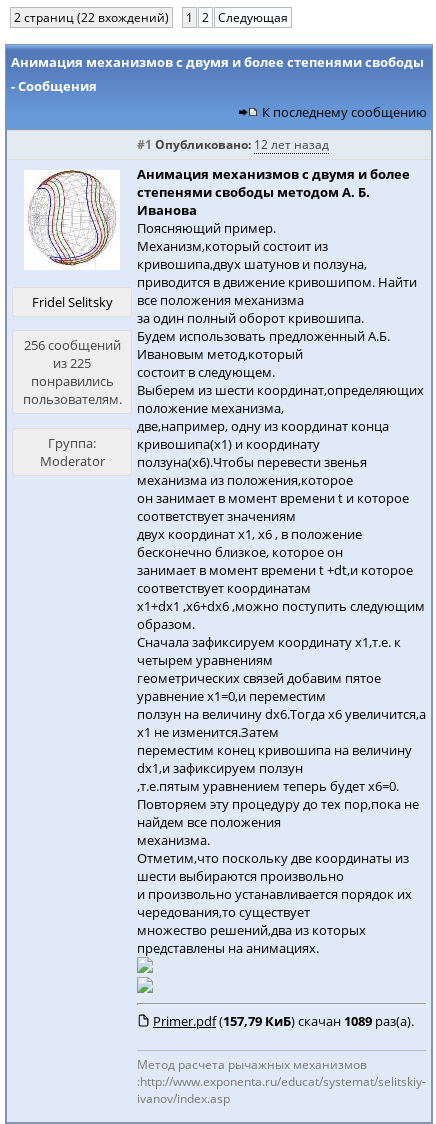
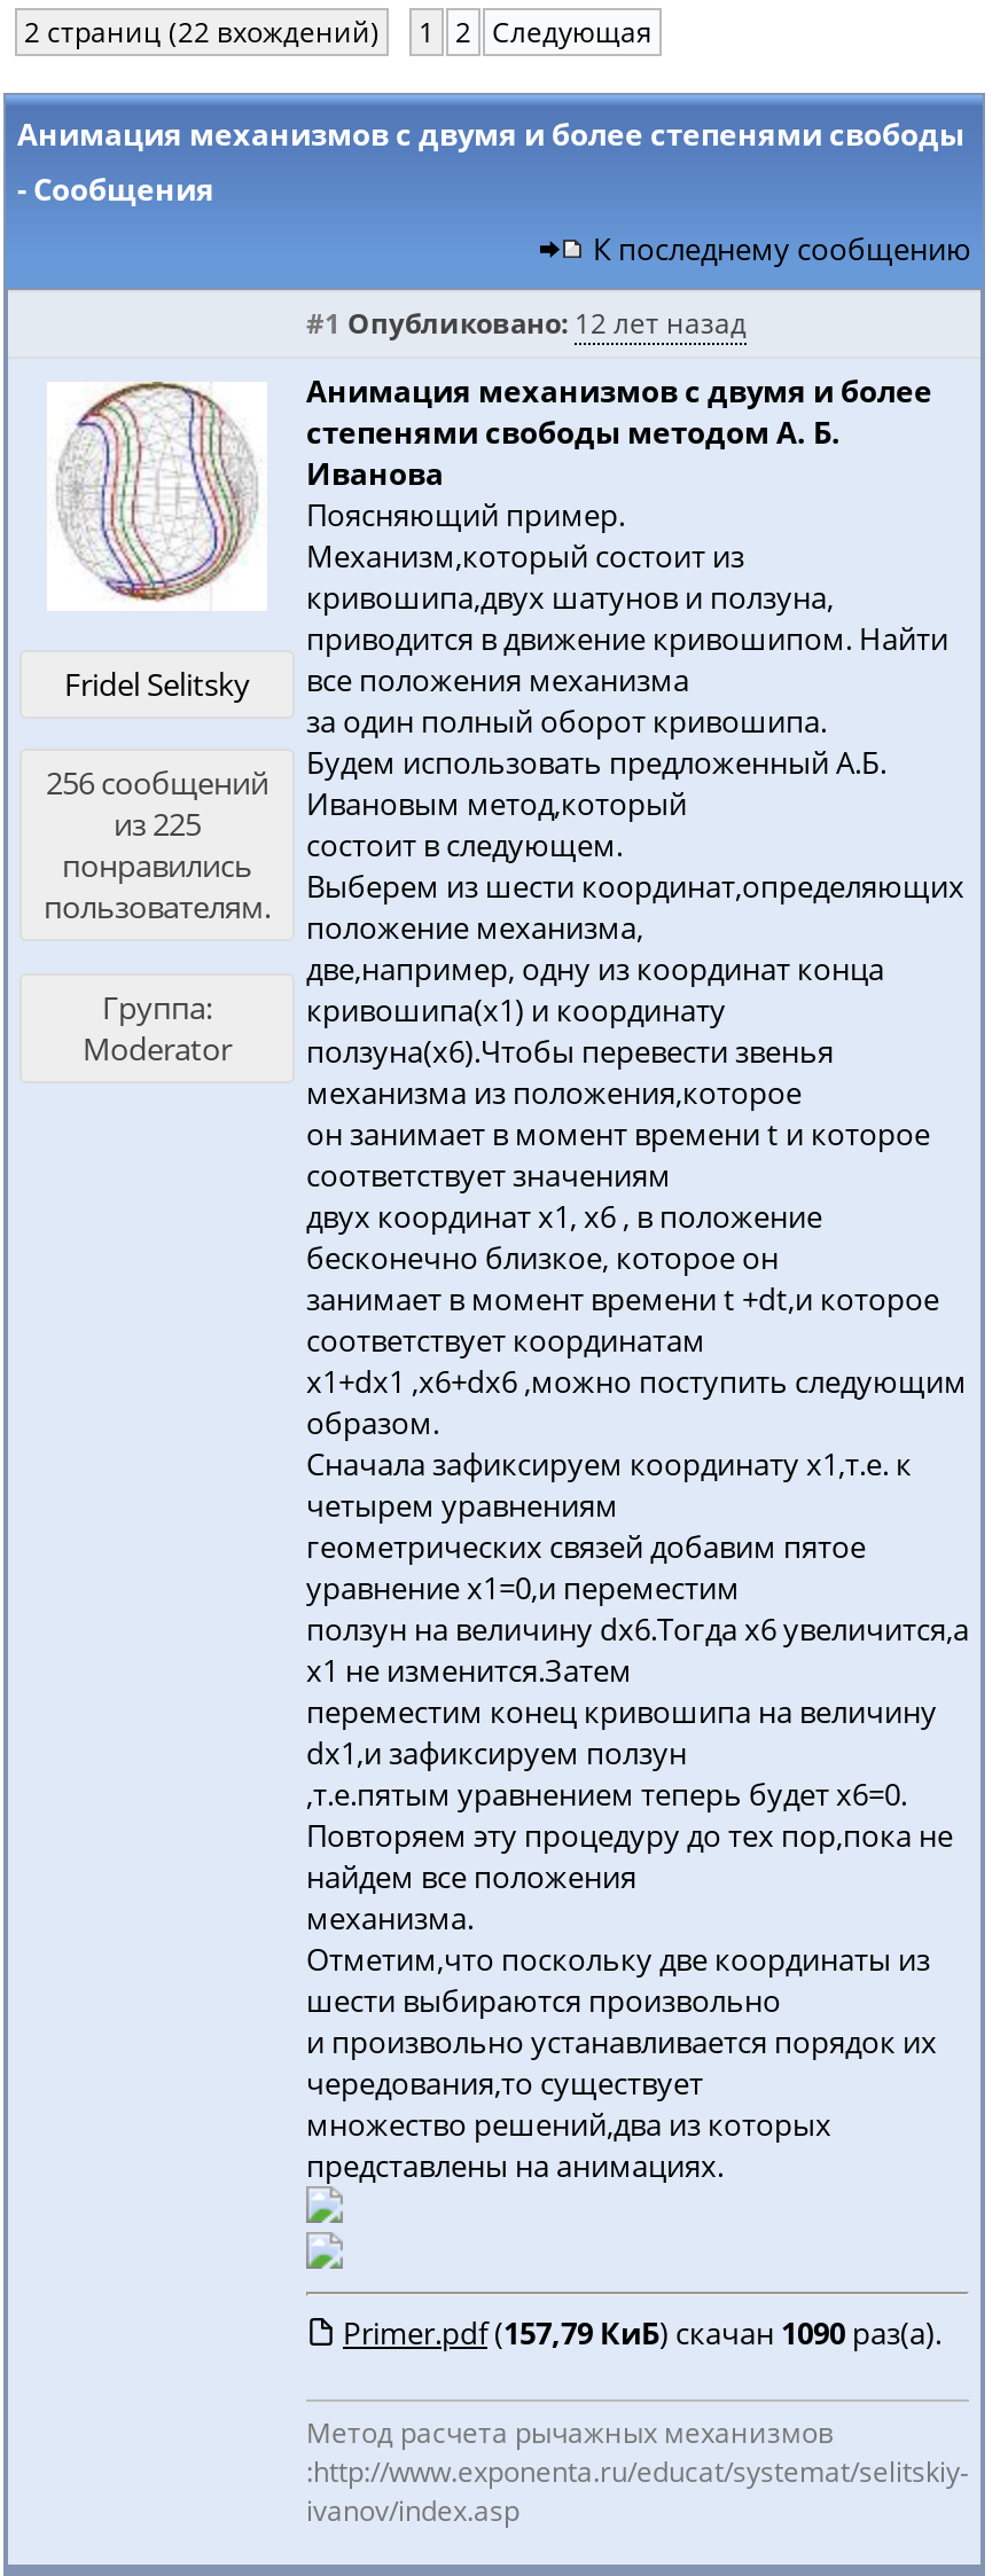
[153,1011,414,1029] Primer.pdf (157,79 КиБ) скачан 1089 раз(а). -> [343,2311,941,2352] Primer.pdf (157,79 КиБ) скачан 1090 раз(а).

